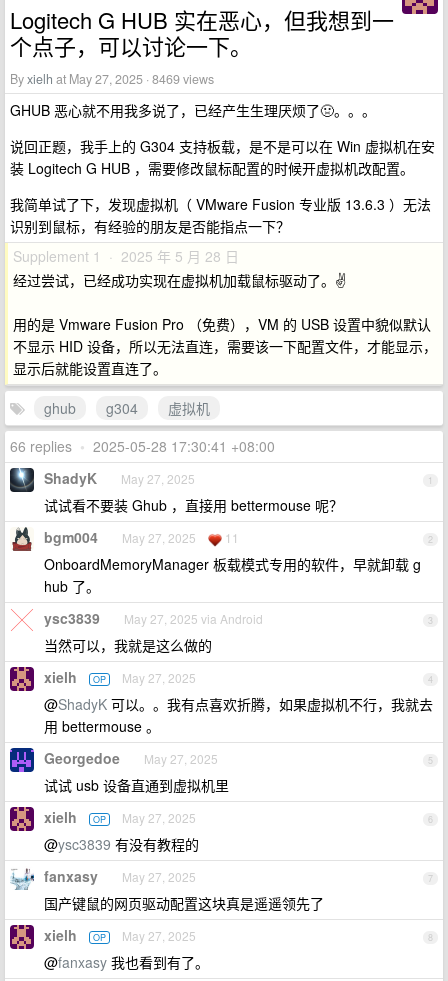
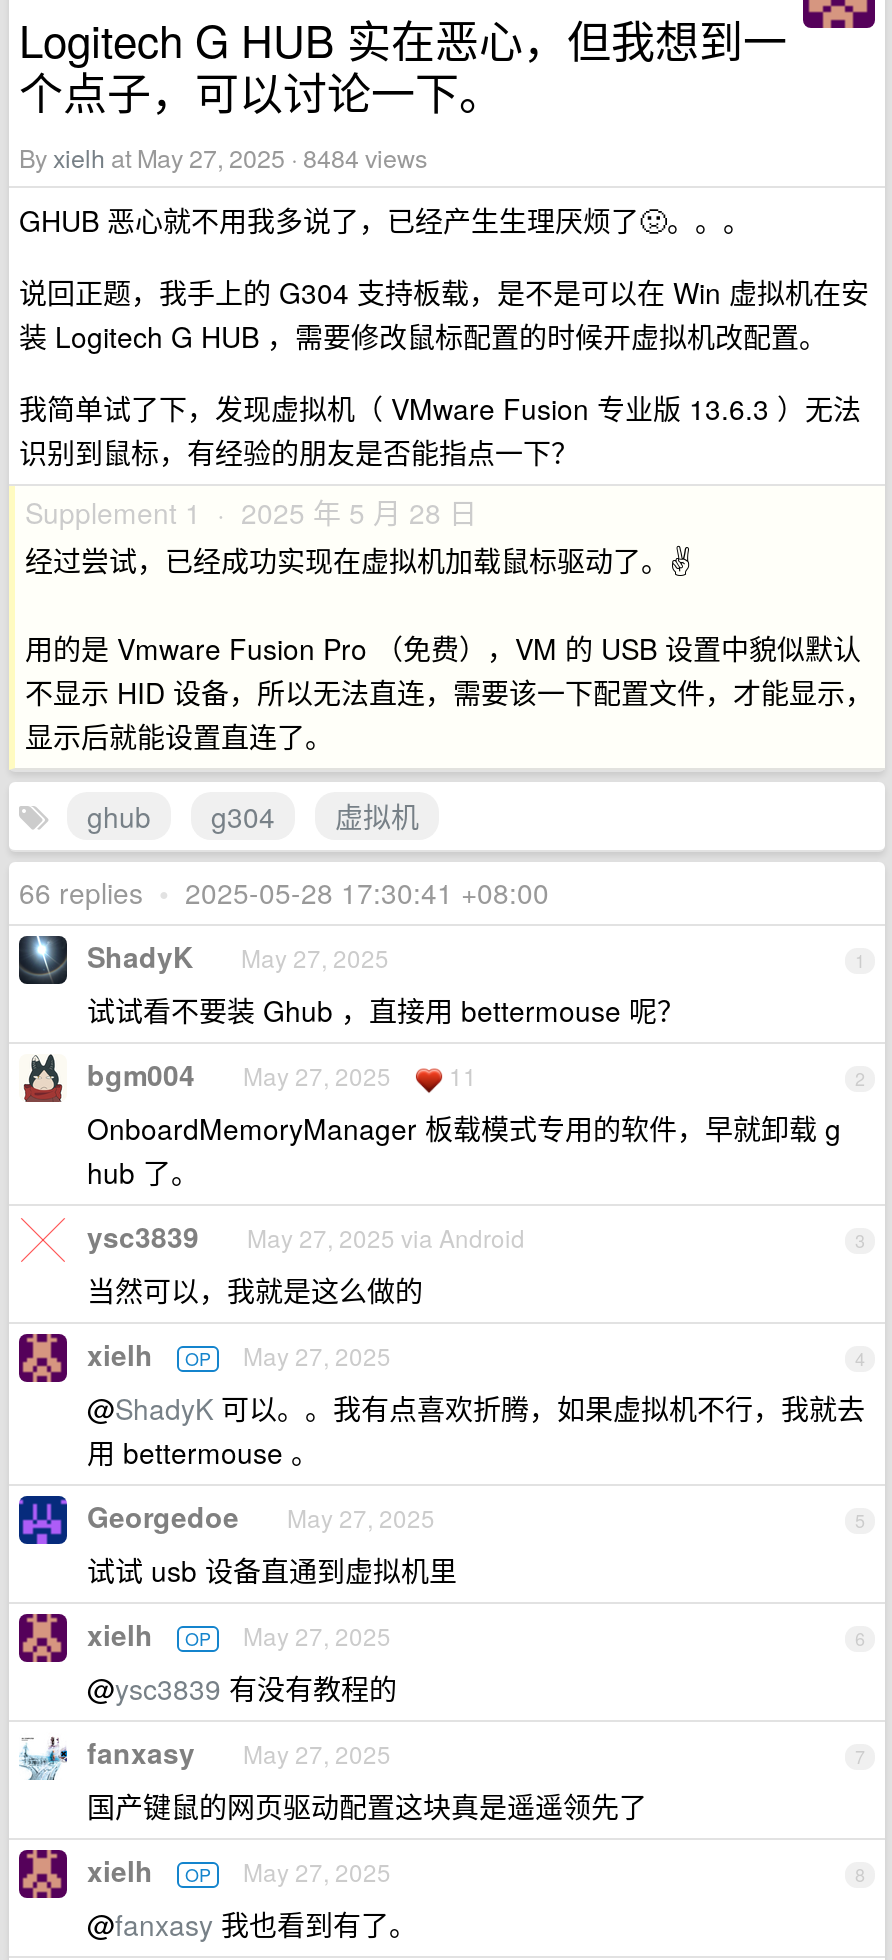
[10,70,214,88] By xielh at May 27, 2025 · 8469 views -> [19,140,427,176] By xielh at May 27, 2025 · 8484 views

